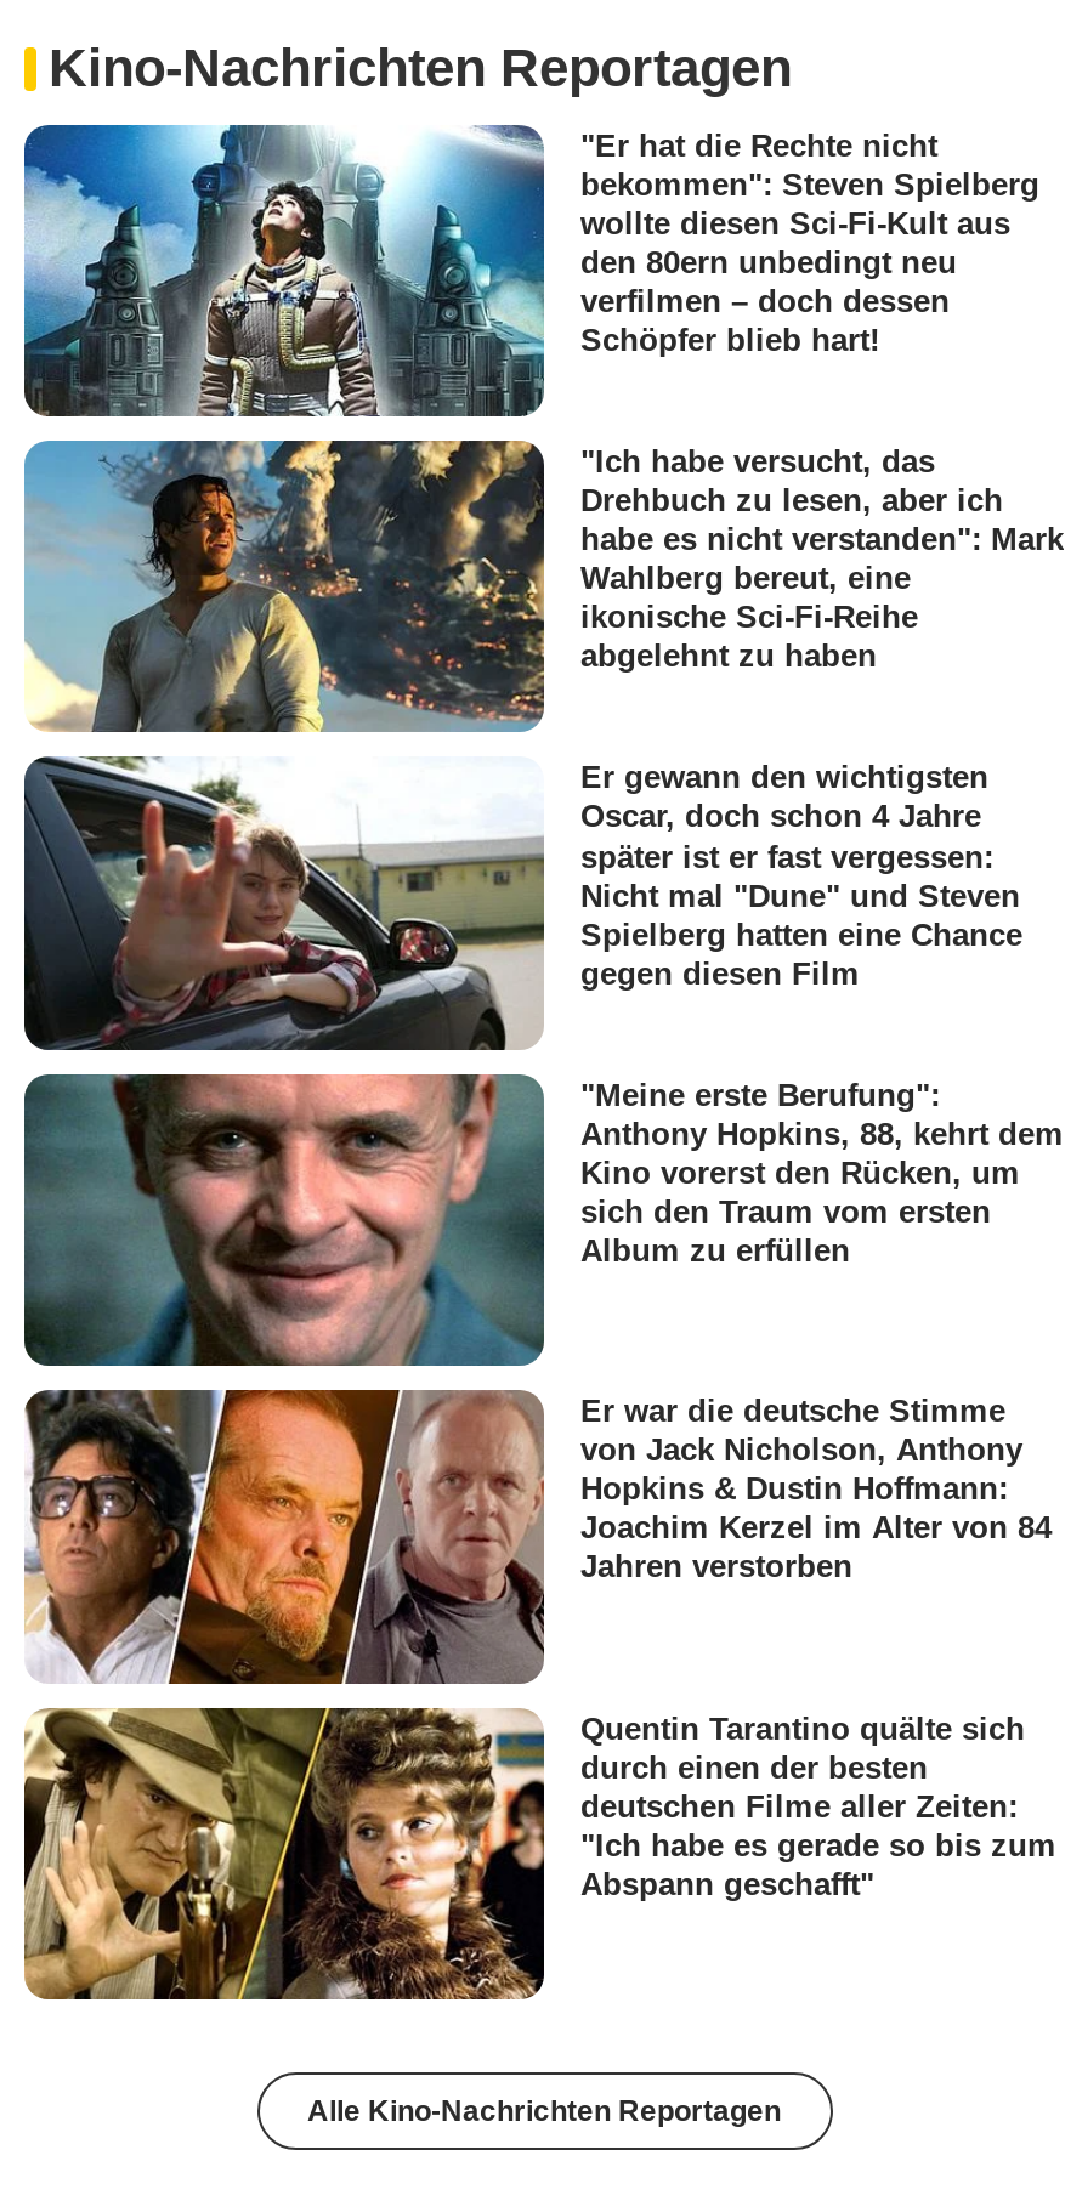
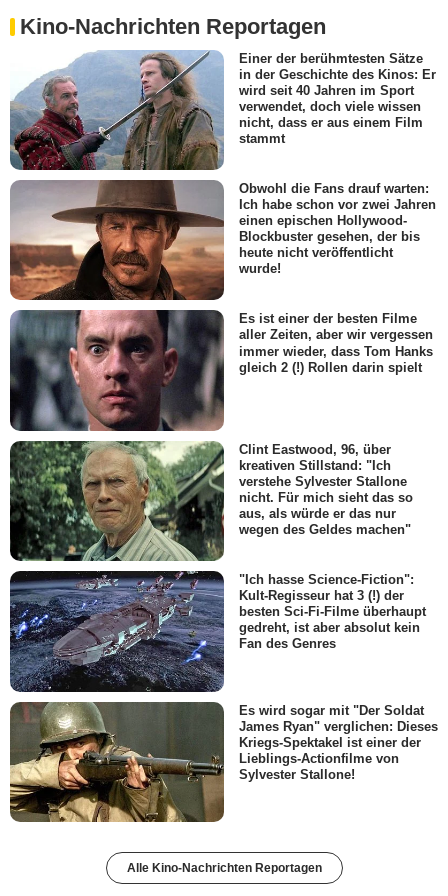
[22,123,1039,419] [image] | "Er hat die Rechte nicht | bekommen": Steven Spielberg | wollte diesen Sci-Fi-Kult aus | den 80ern unbedingt neu | verfilmen – doch dessen | Schöpfer blieb hart! -> [10,50,436,171] [image] | Einer der berühmtesten Sätze | in der Geschichte des Kinos: Er | wird seit 40 Jahren im Sport | verwendet, doch viele wissen | nicht, dass er aus einem Film | stammt
[24,438,1064,734] [image] | "Ich habe versucht, das | Drehbuch zu lesen, aber ich | habe es nicht verstanden": Mark | Wahlberg bereut, eine | ikonische Sci-Fi-Reihe | abgelehnt zu haben -> [9,179,436,301] [image] | Obwohl die Fans drauf warten: | Ich habe schon vor zwei Jahren | einen epischen Hollywood- | Blockbuster gesehen, der bis | heute nicht veröffentlicht | wurde!
[24,756,1022,1053] [image] | Er gewann den wichtigsten | Oscar, doch schon 4 Jahre | später ist er fast vergessen: | Nicht mal "Dune" und Steven | Spielberg hatten eine Chance | gegen diesen Film -> [10,309,433,432] [image] | Es ist einer der besten Filme | aller Zeiten, aber wir vergessen | immer wieder, dass Tom Hanks | gleich 2 (!) Rollen darin spielt
[24,1072,1064,1368] [image] | "Meine erste Berufung": | Anthony Hopkins, 88, kehrt dem | Kino vorerst den Rücken, um | sich den Traum vom ersten | Album zu erfüllen -> [10,440,413,562] [image] | Clint Eastwood, 96, über | kreativen Stillstand: "Ich | verstehe Sylvester Stallone | nicht. Für mich sieht das so | aus, als würde er das nur | wegen des Geldes machen"
[24,1388,1052,1686] [image] | Er war die deutsche Stimme | von Jack Nicholson, Anthony | Hopkins & Dustin Hoffmann: | Joachim Kerzel im Alter von 84 | Jahren verstorben -> [9,570,426,693] [image] | "Ich hasse Science-Fiction": | Kult-Regisseur hat 3 (!) der | besten Sci-Fi-Filme überhaupt | gedreht, ist aber absolut kein | Fan des Genres
[22,1706,1056,2002] [image] | Quentin Tarantino quälte sich | durch einen der besten | deutschen Filme aller Zeiten: | "Ich habe es gerade so bis zum | Abspann geschafft" -> [9,701,438,823] [image] | Es wird sogar mit "Der Soldat | James Ryan" verglichen: Dieses | Kriegs-Spektakel ist einer der | Lieblings-Actionfilme von | Sylvester Stallone!

